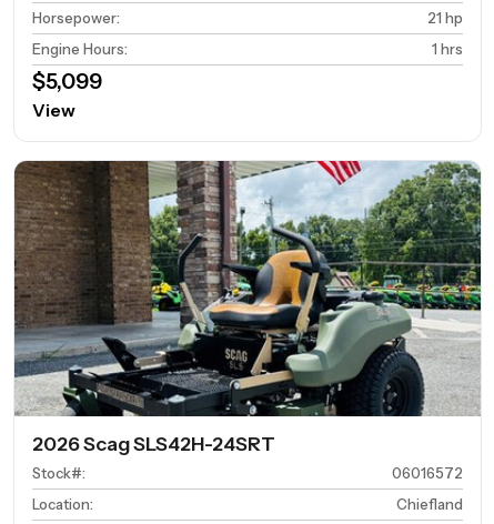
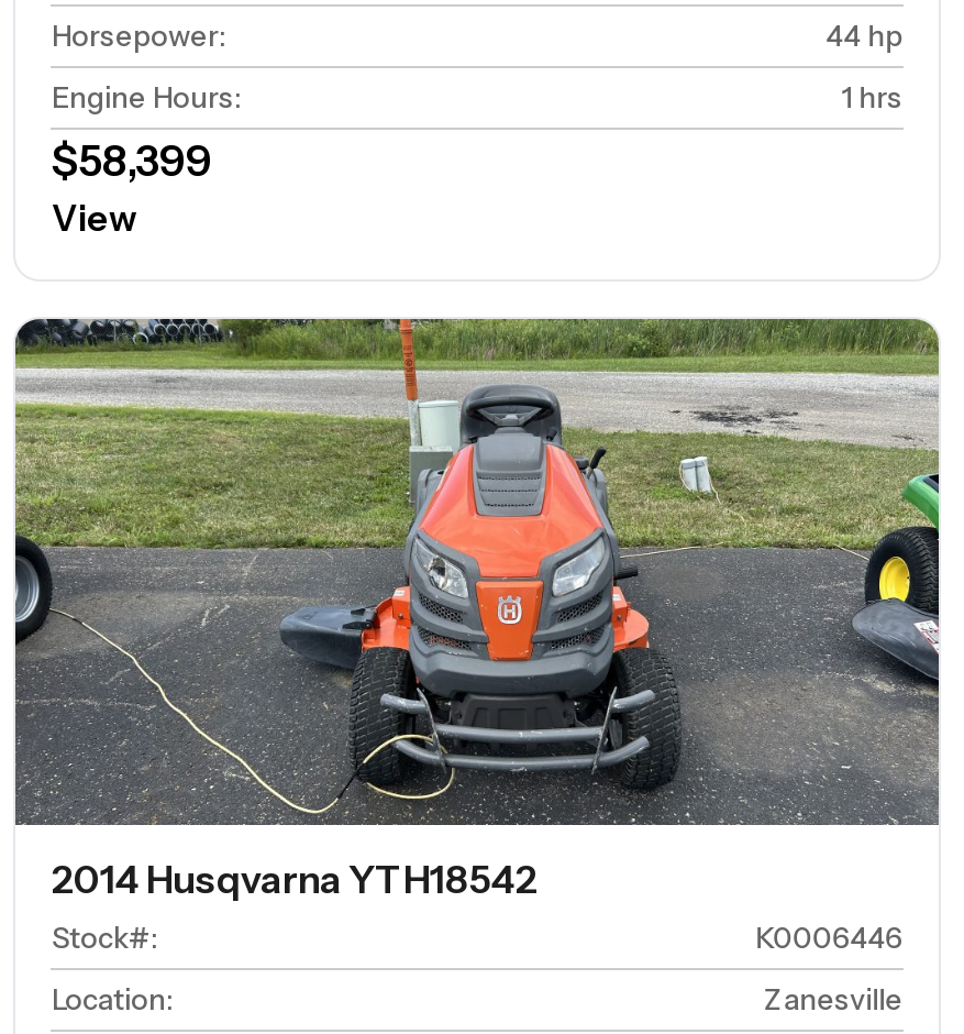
[427,9,462,27] 21 hp -> [826,18,903,54] 44 hp
[33,68,103,95] $5,099 -> [51,135,212,188] $58,399
[14,160,482,456] [image] | 2026 Scag SLS42H-24SRT -> [13,317,941,903] [image] | 2014 Husqvarna YTH18542
[391,464,462,482] 06016572 -> [755,920,903,956] K0006446
[396,496,462,513] Chiefland -> [764,982,903,1017] Zanesville

